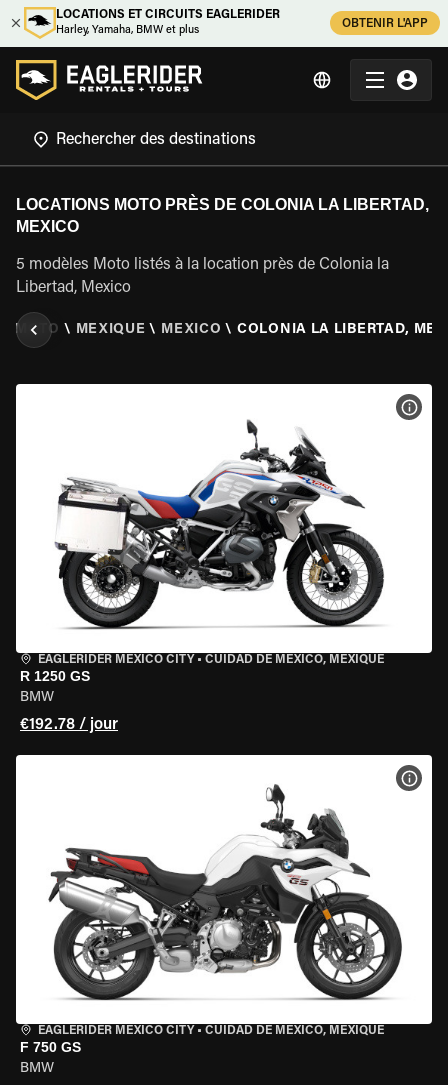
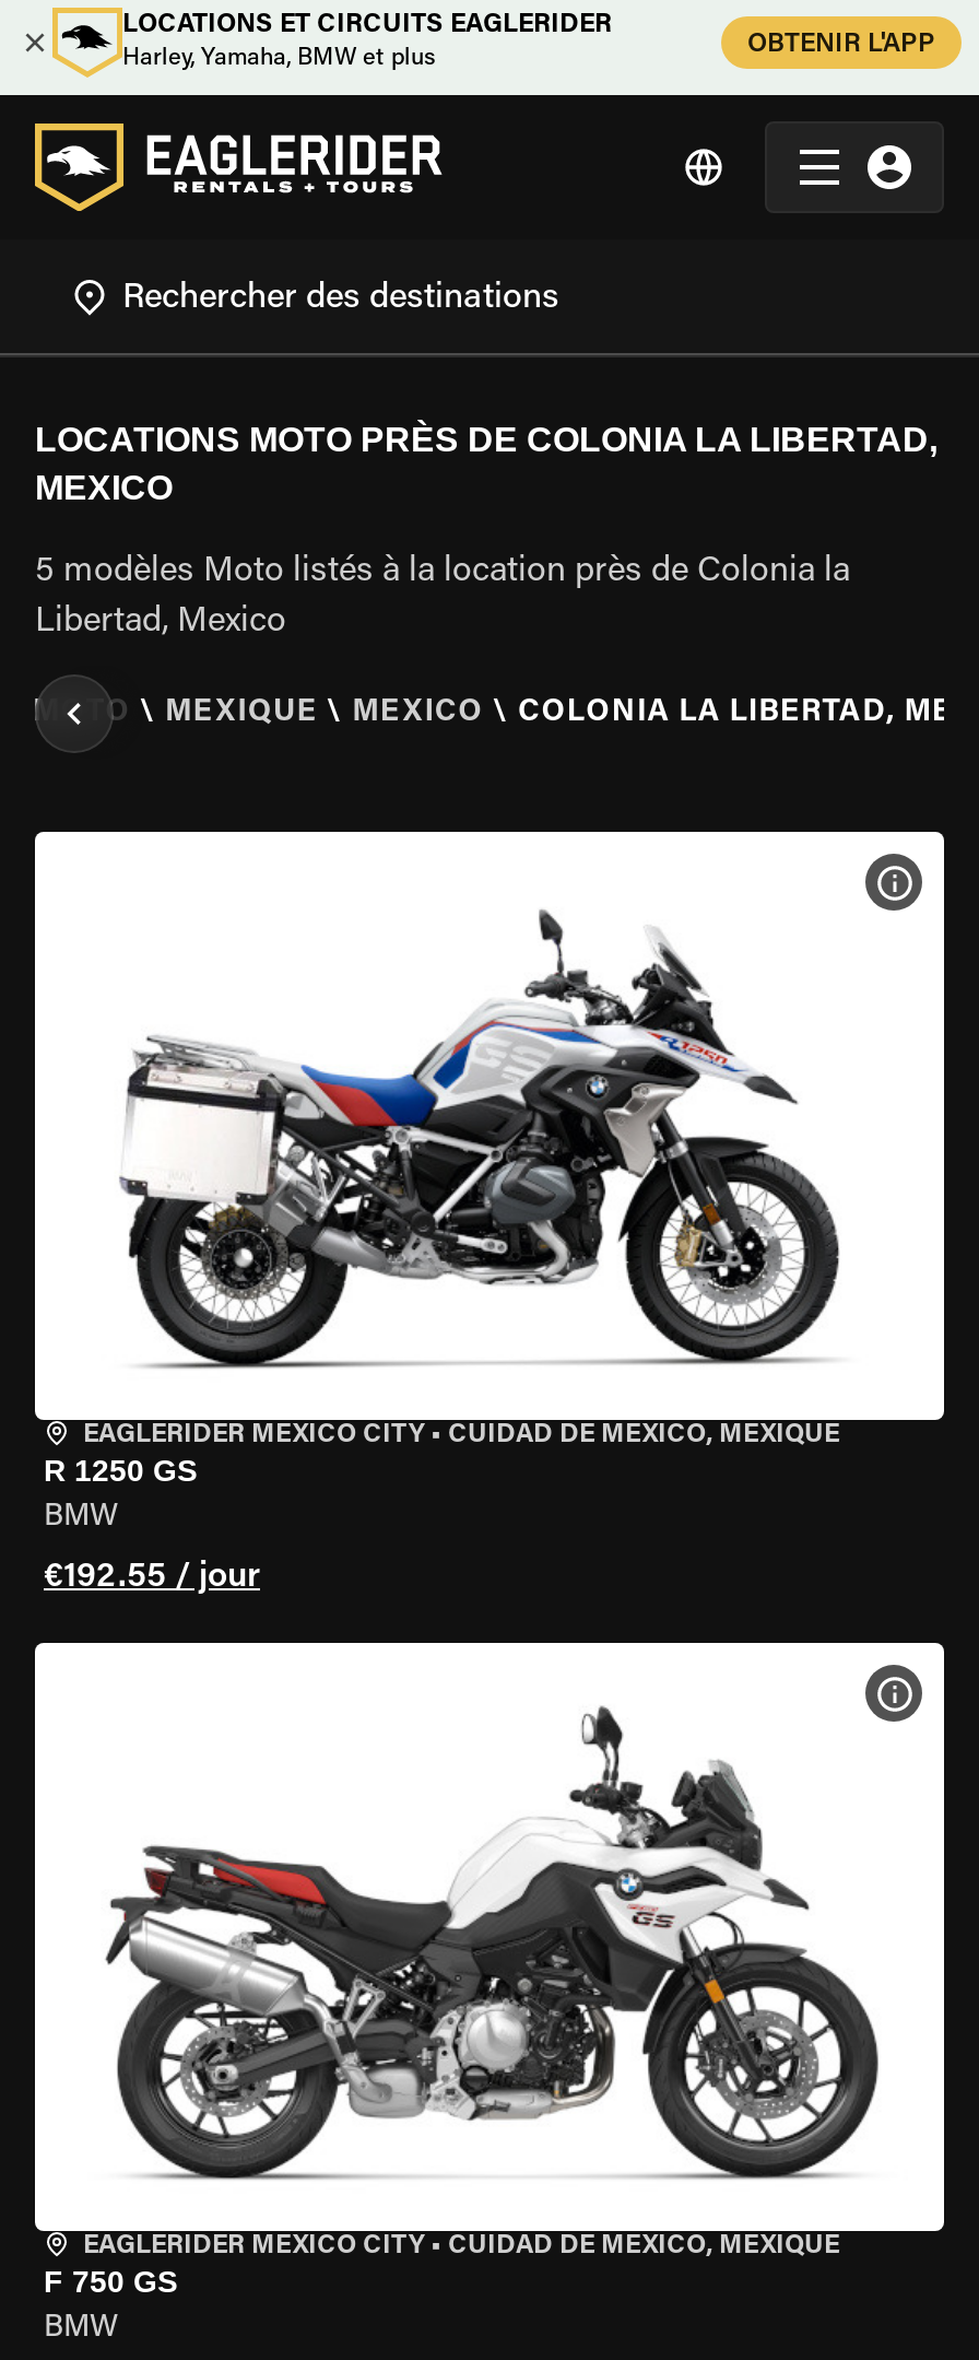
[20,717,118,733] €192.78 / jour -> [44,1560,260,1595] €192.55 / jour

